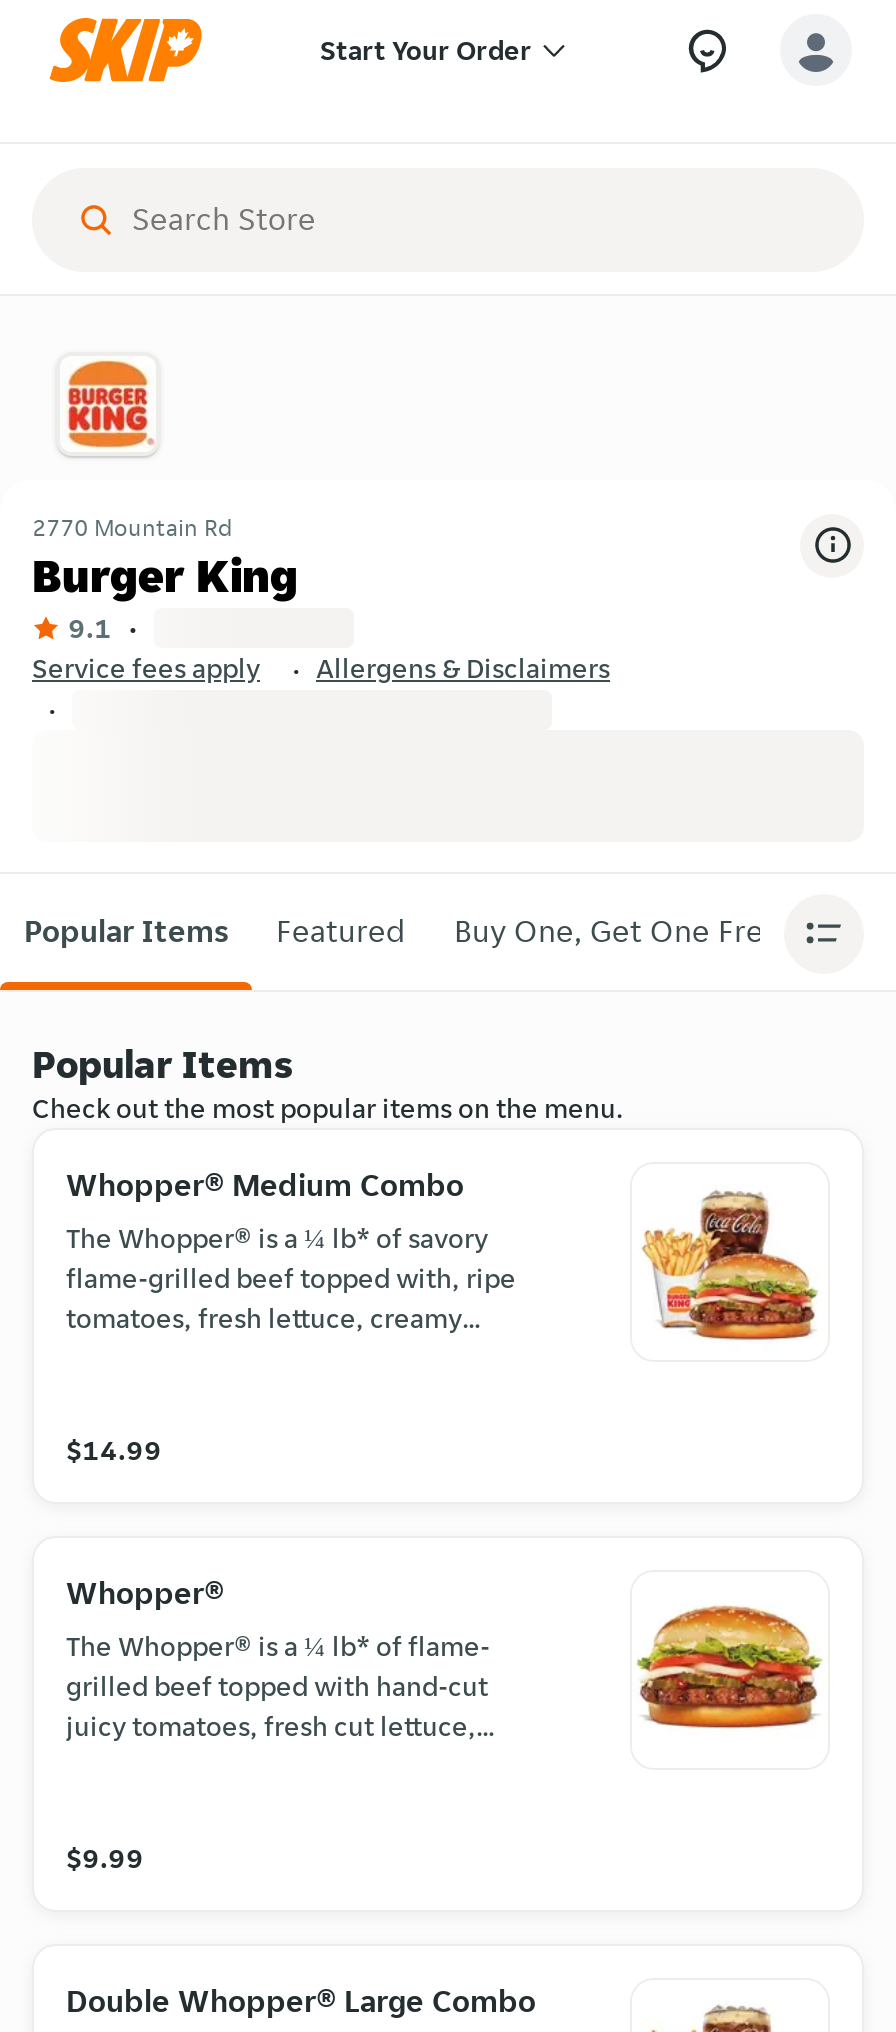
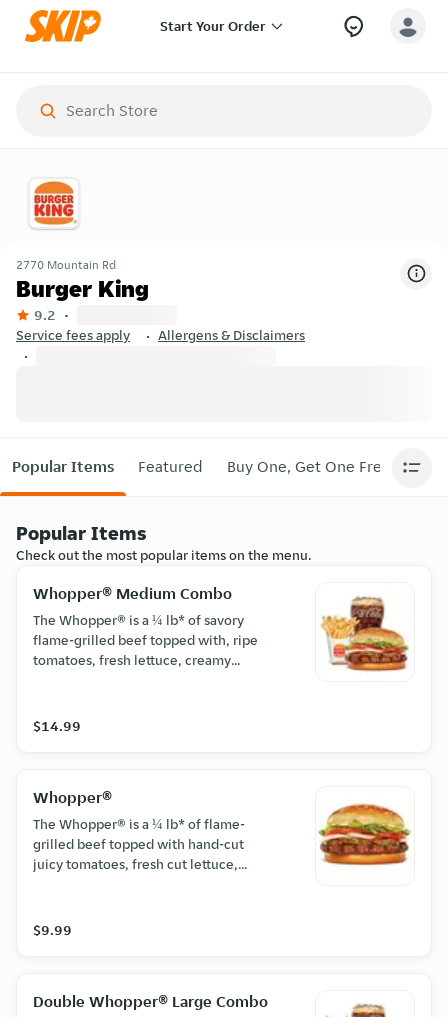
[68,610,112,646] 9.1 -> [34,306,56,324] 9.2

